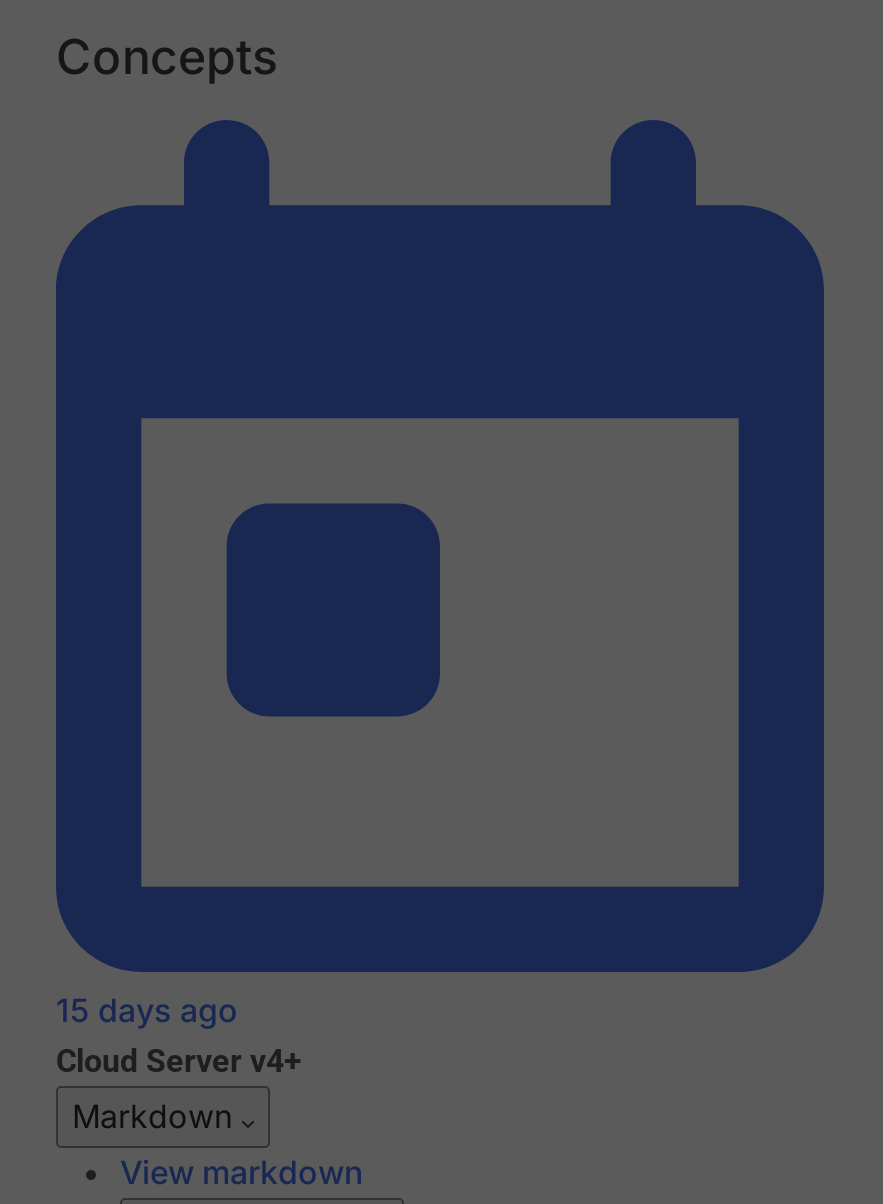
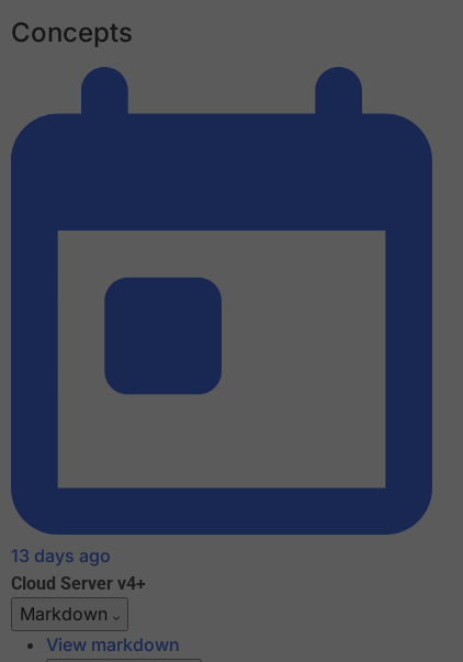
[56,991,238,1031] 15 days ago -> [11,545,111,567] 13 days ago

